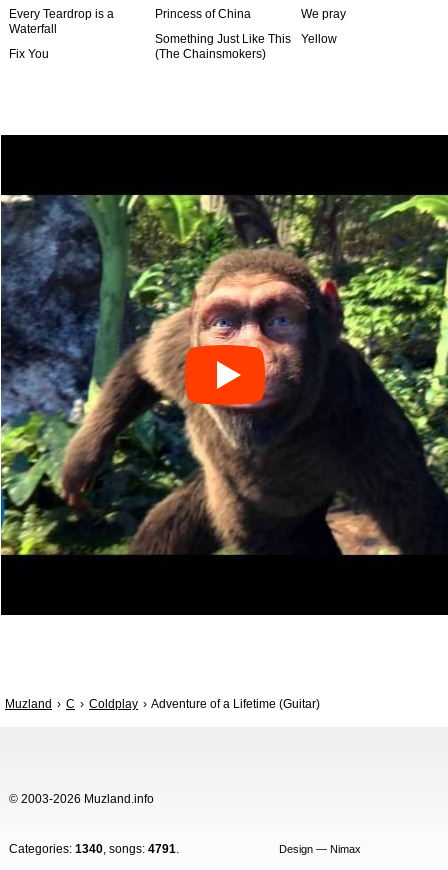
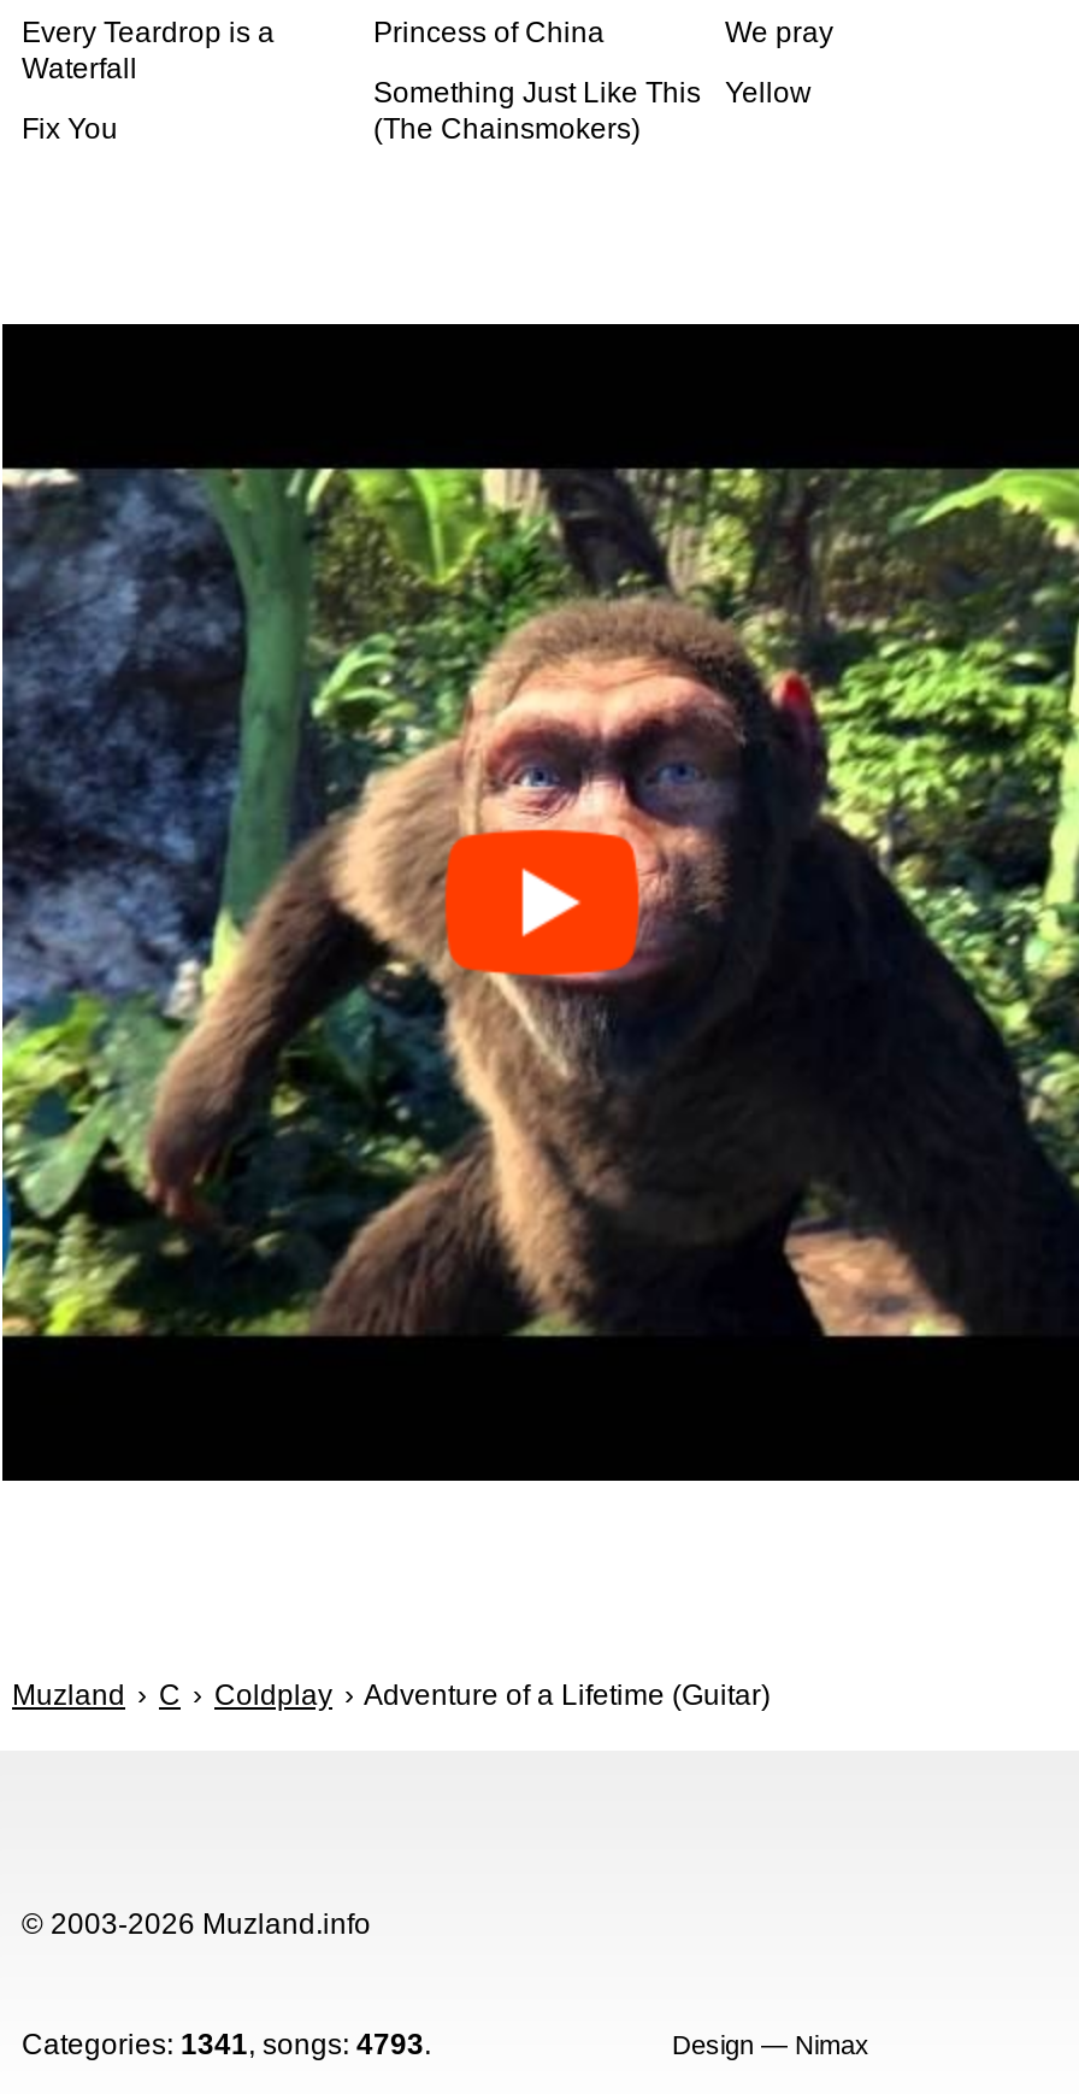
[9,842,179,856] Categories: 1340, songs: 4791. -> [22,2028,431,2061] Categories: 1341, songs: 4793.

